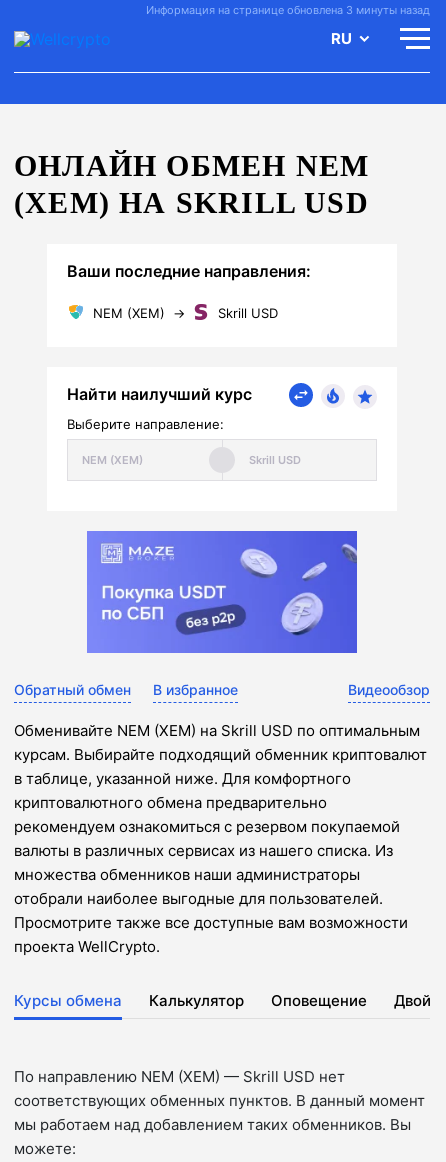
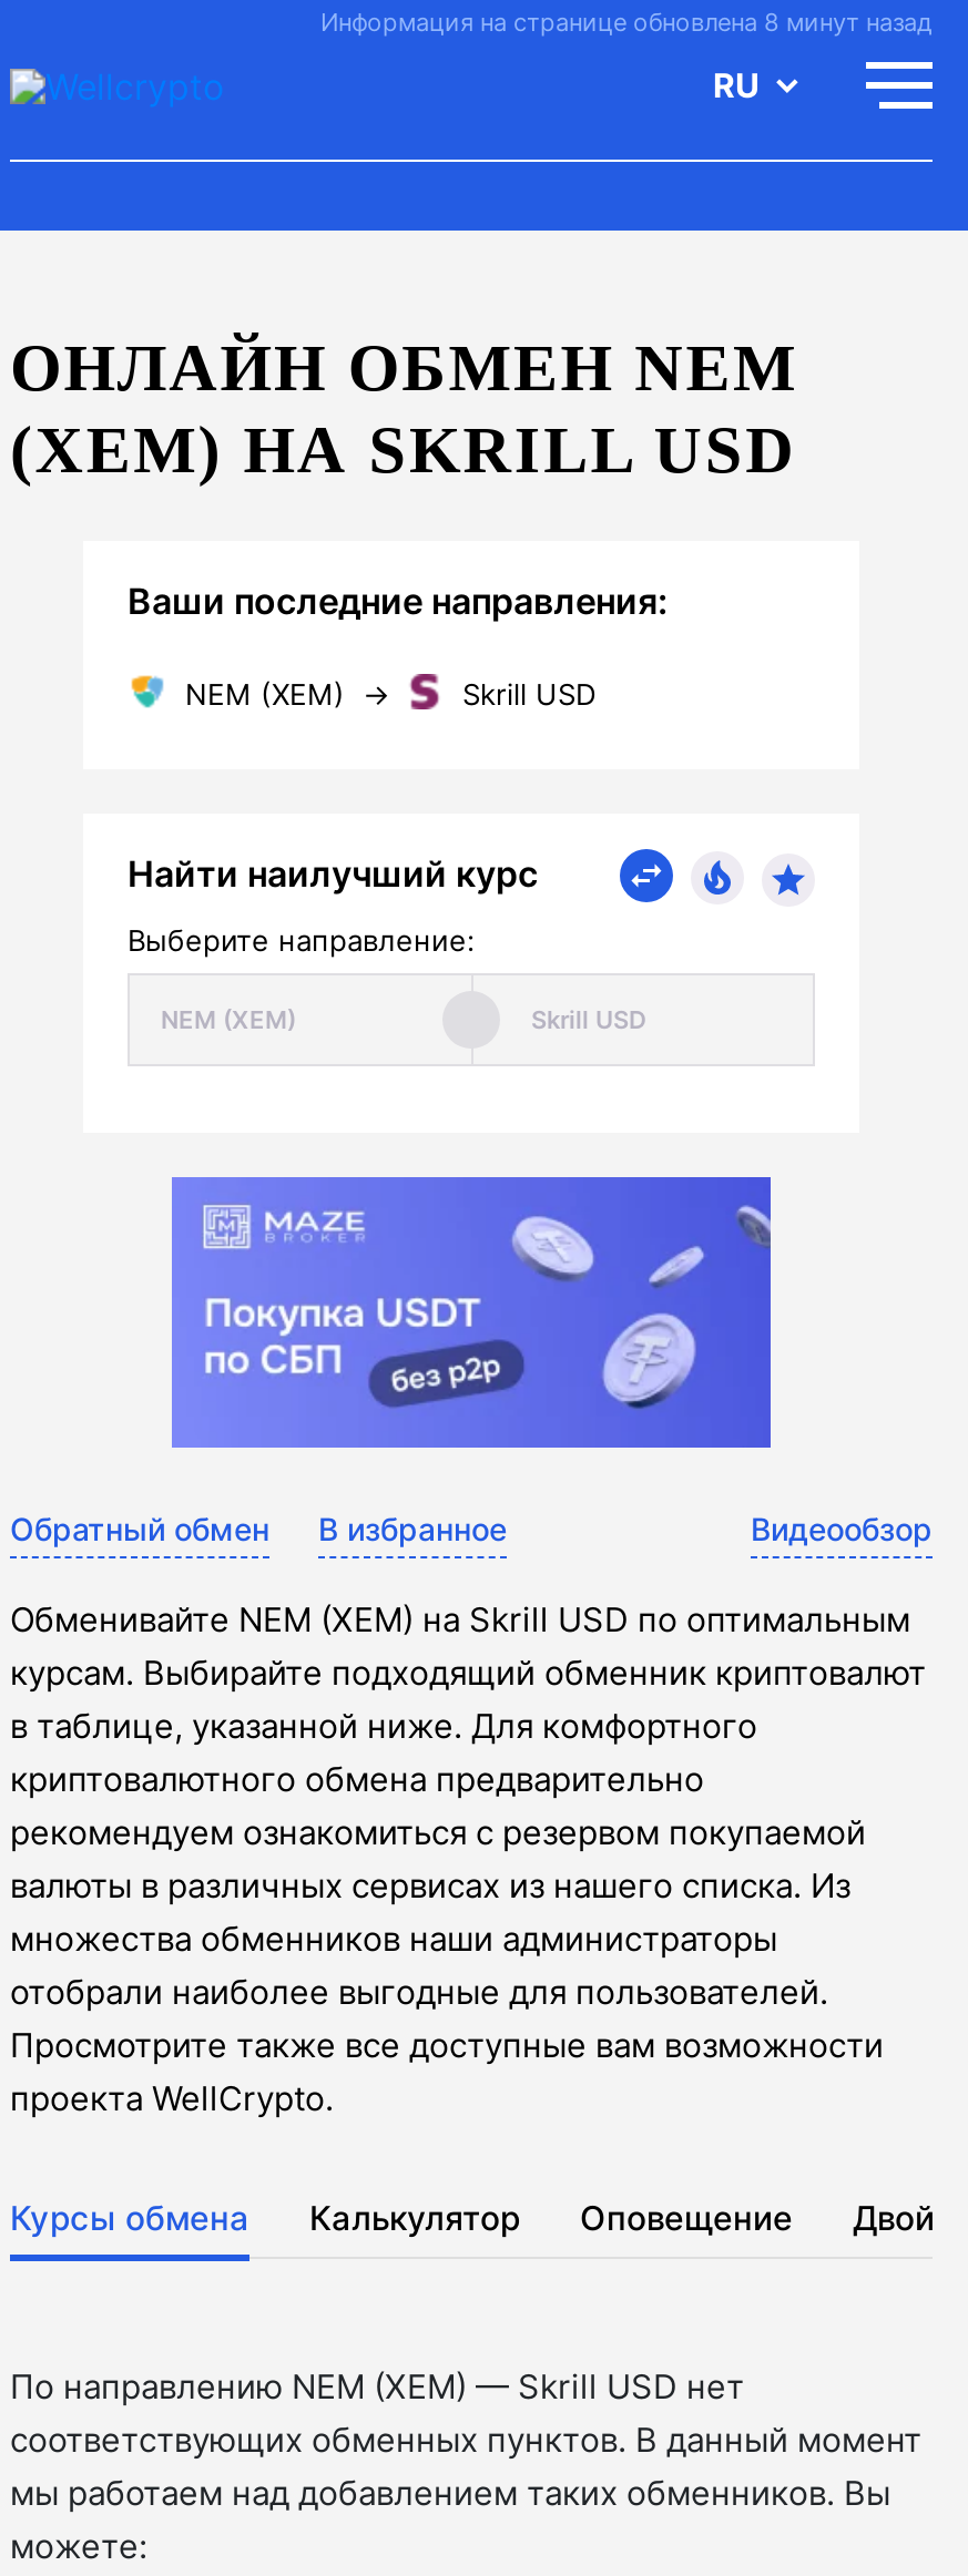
[146,3,430,17] Информация на странице обновлена 3 минуты назад -> [320,7,933,38] Информация на странице обновлена 8 минут назад

